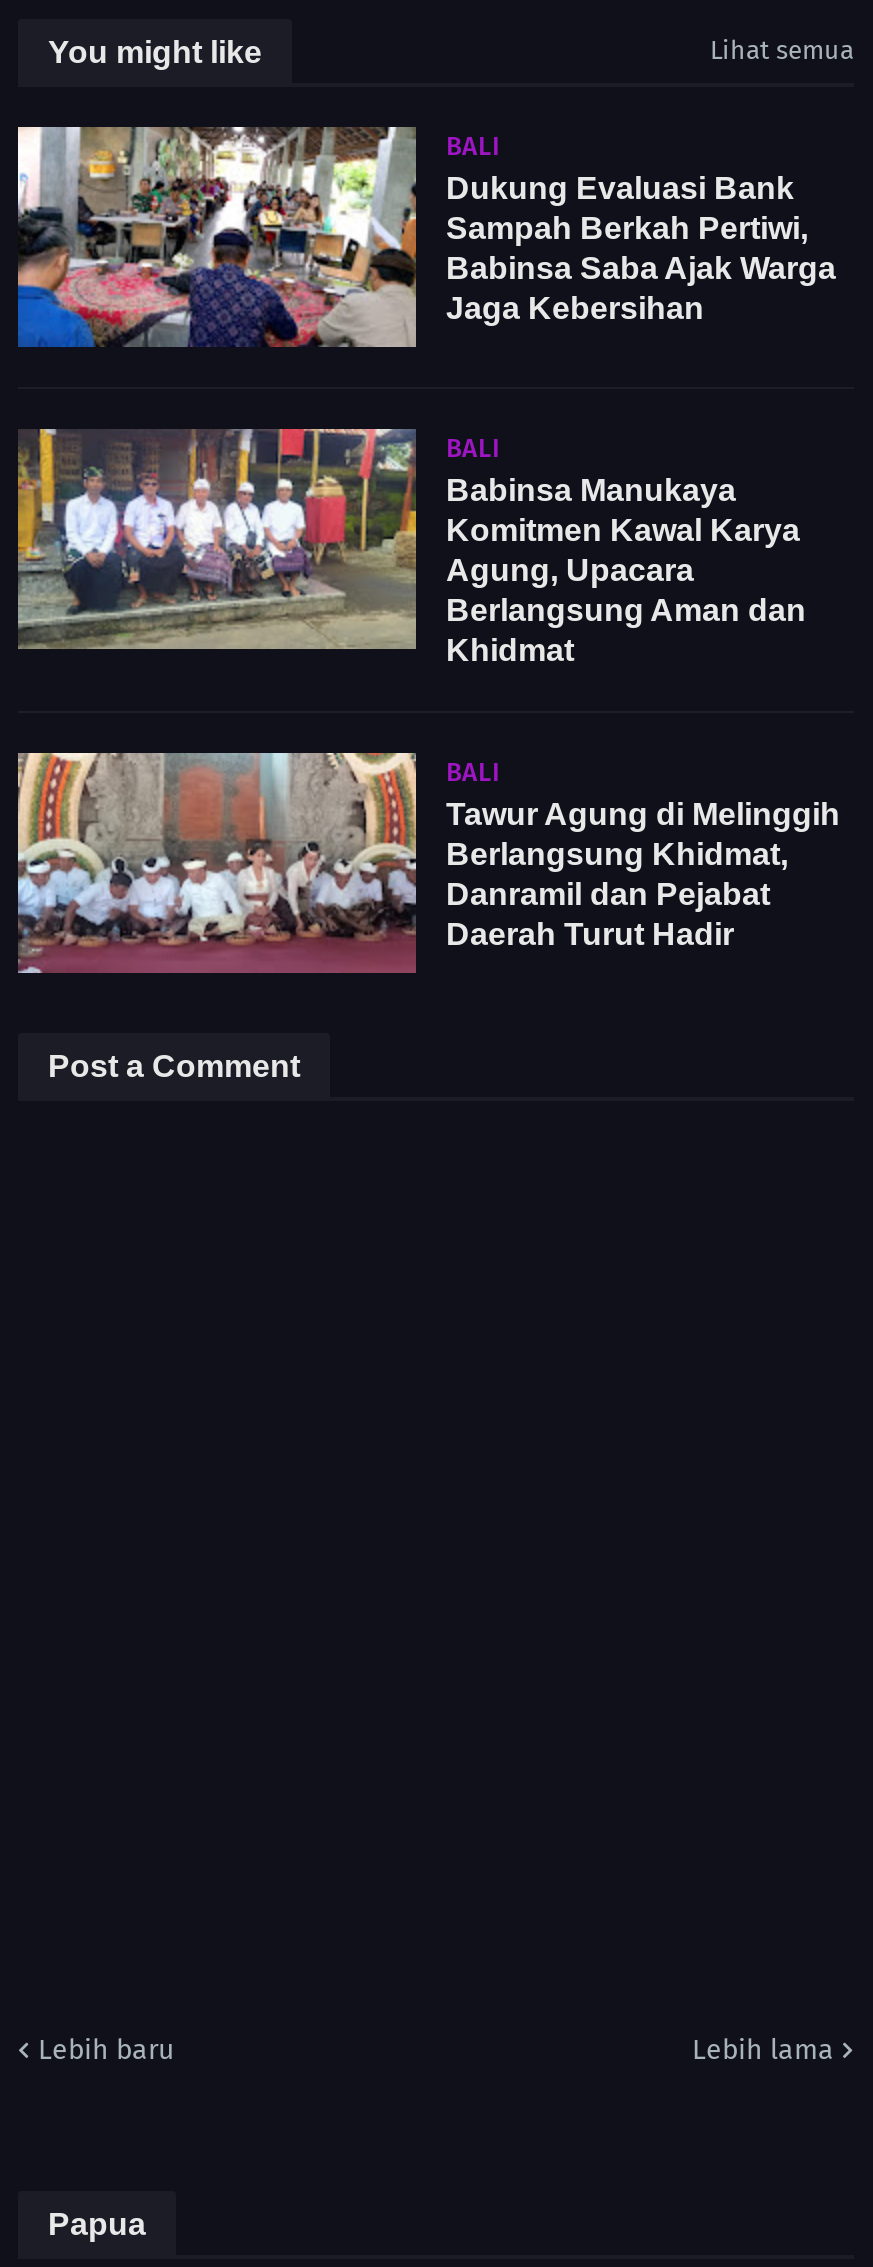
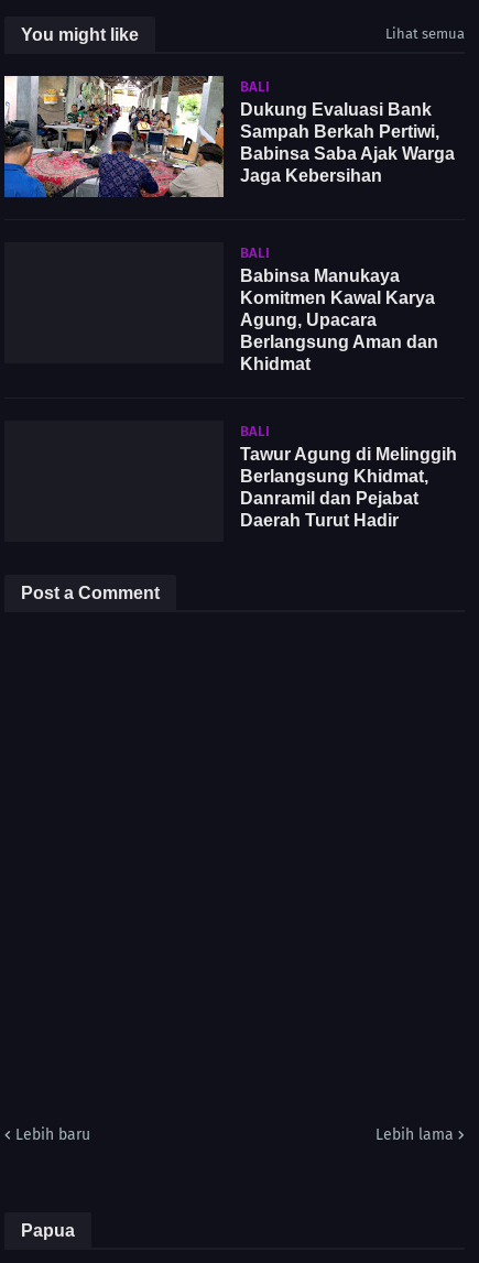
[16,427,418,651] [image] -> none
[16,751,418,975] [image] -> none

